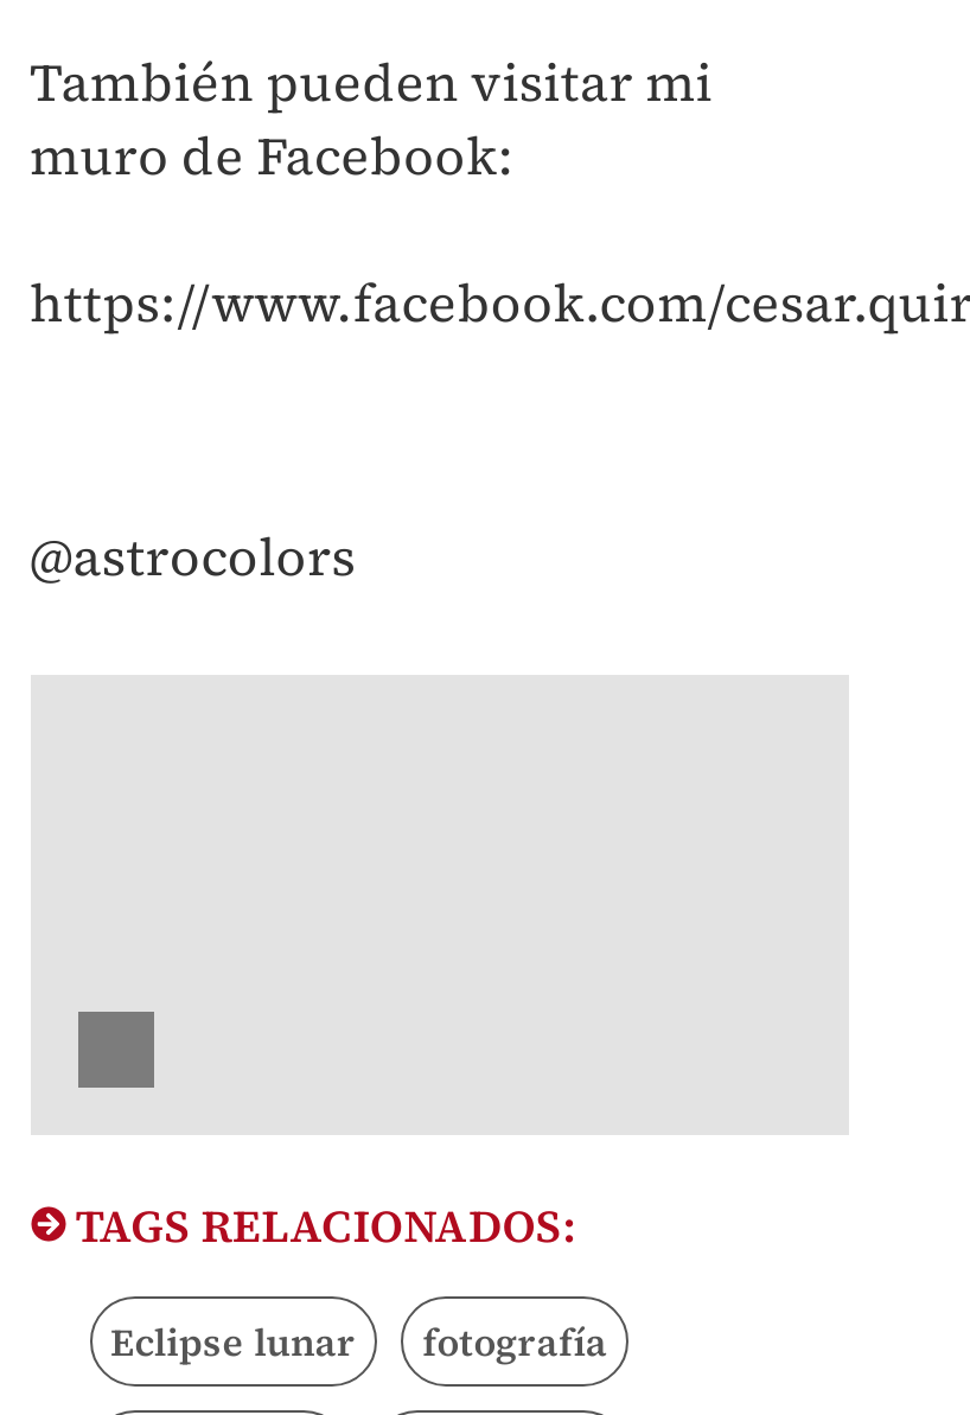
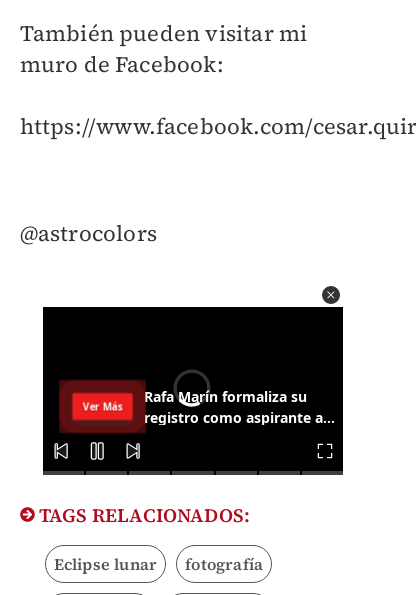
none -> [39,286,344,476] [image]

